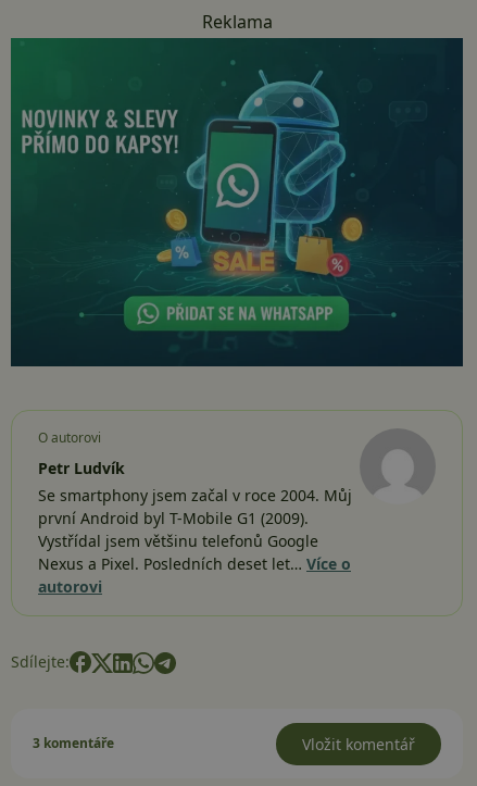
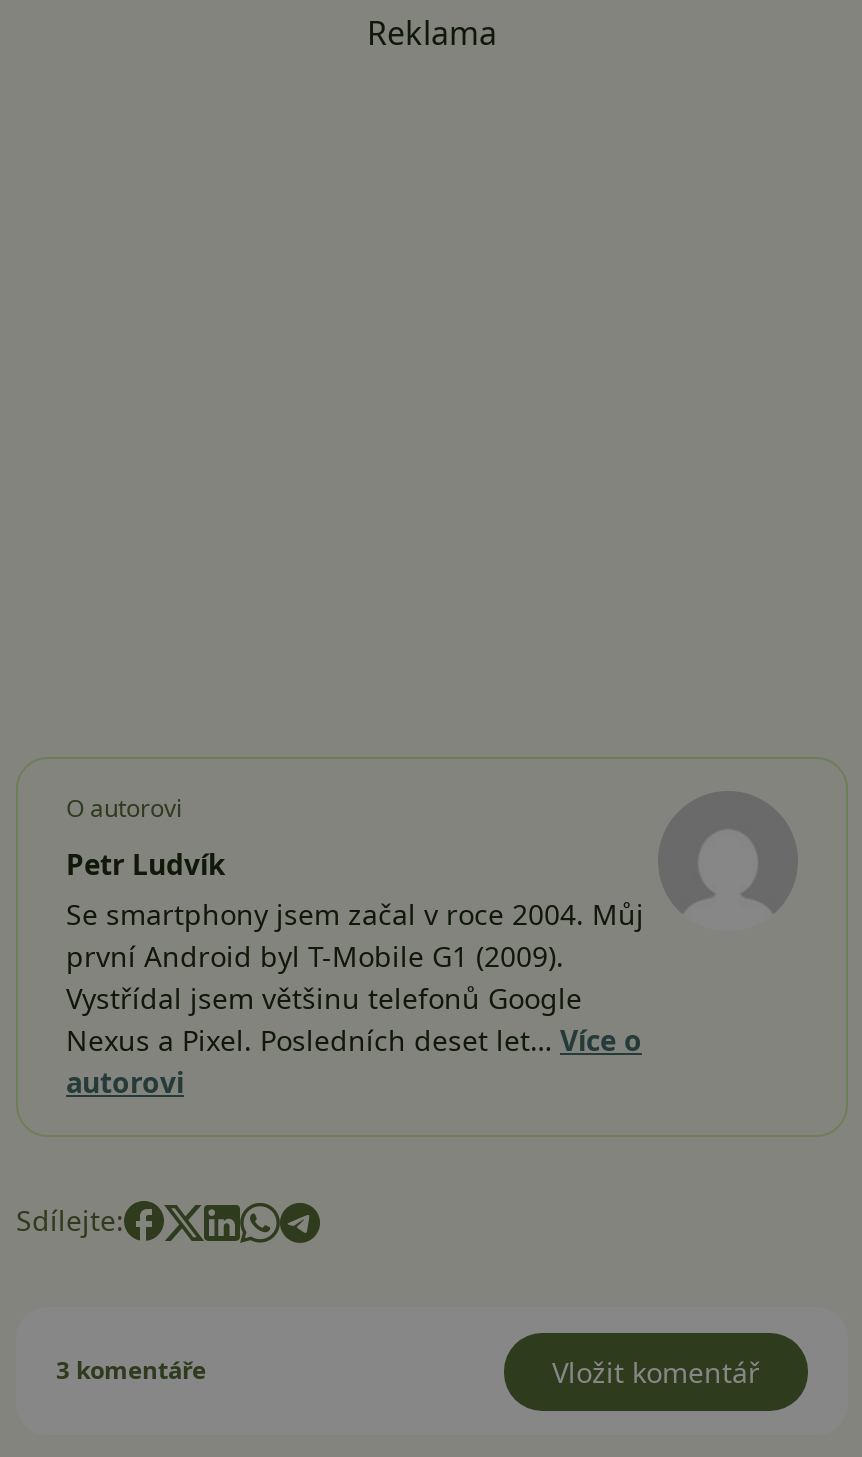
[10,37,464,367] [image] -> none

